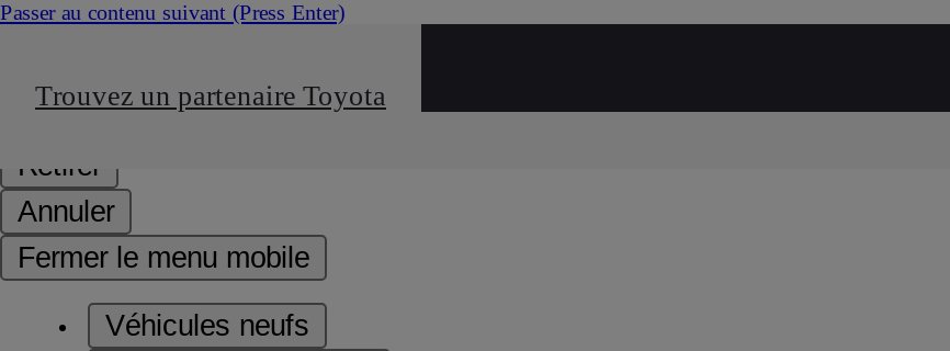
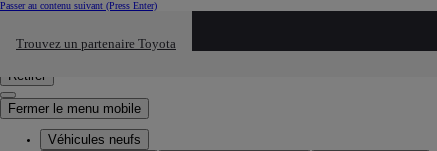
[18,195,114,228] Annuler -> none

